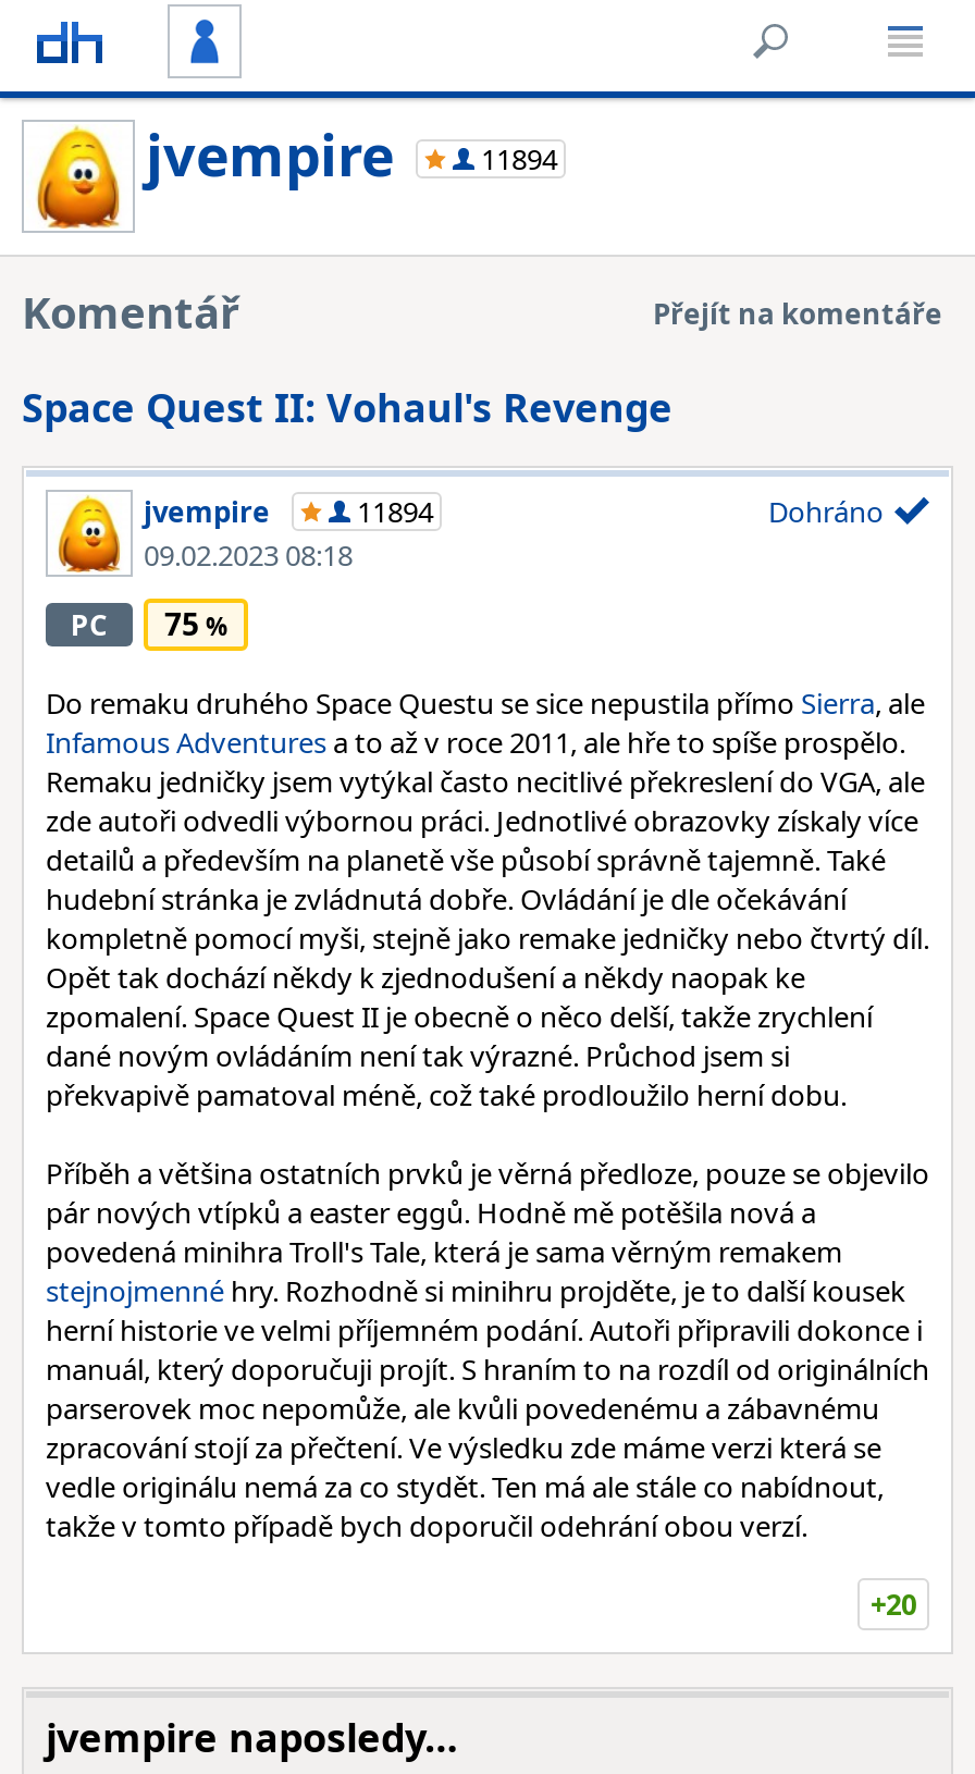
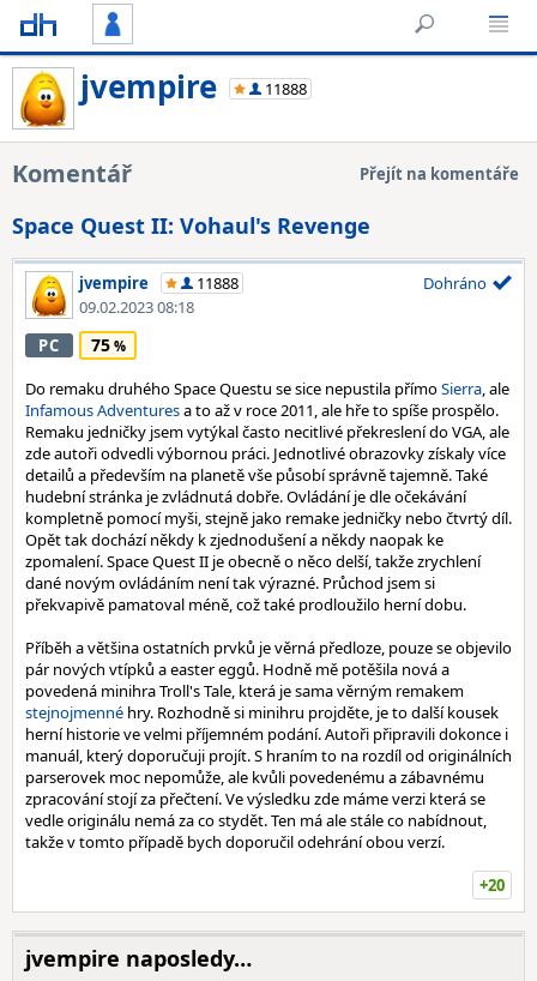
[481,139,557,178] 11894 -> [265,78,307,100] 11888
[357,492,433,531] 11894 -> [197,272,239,294] 11888

